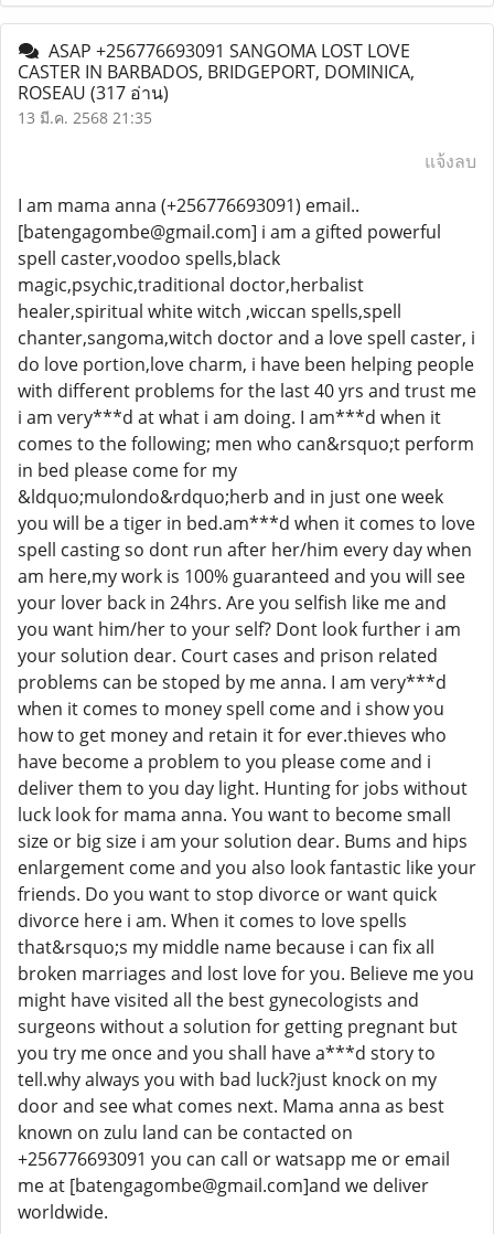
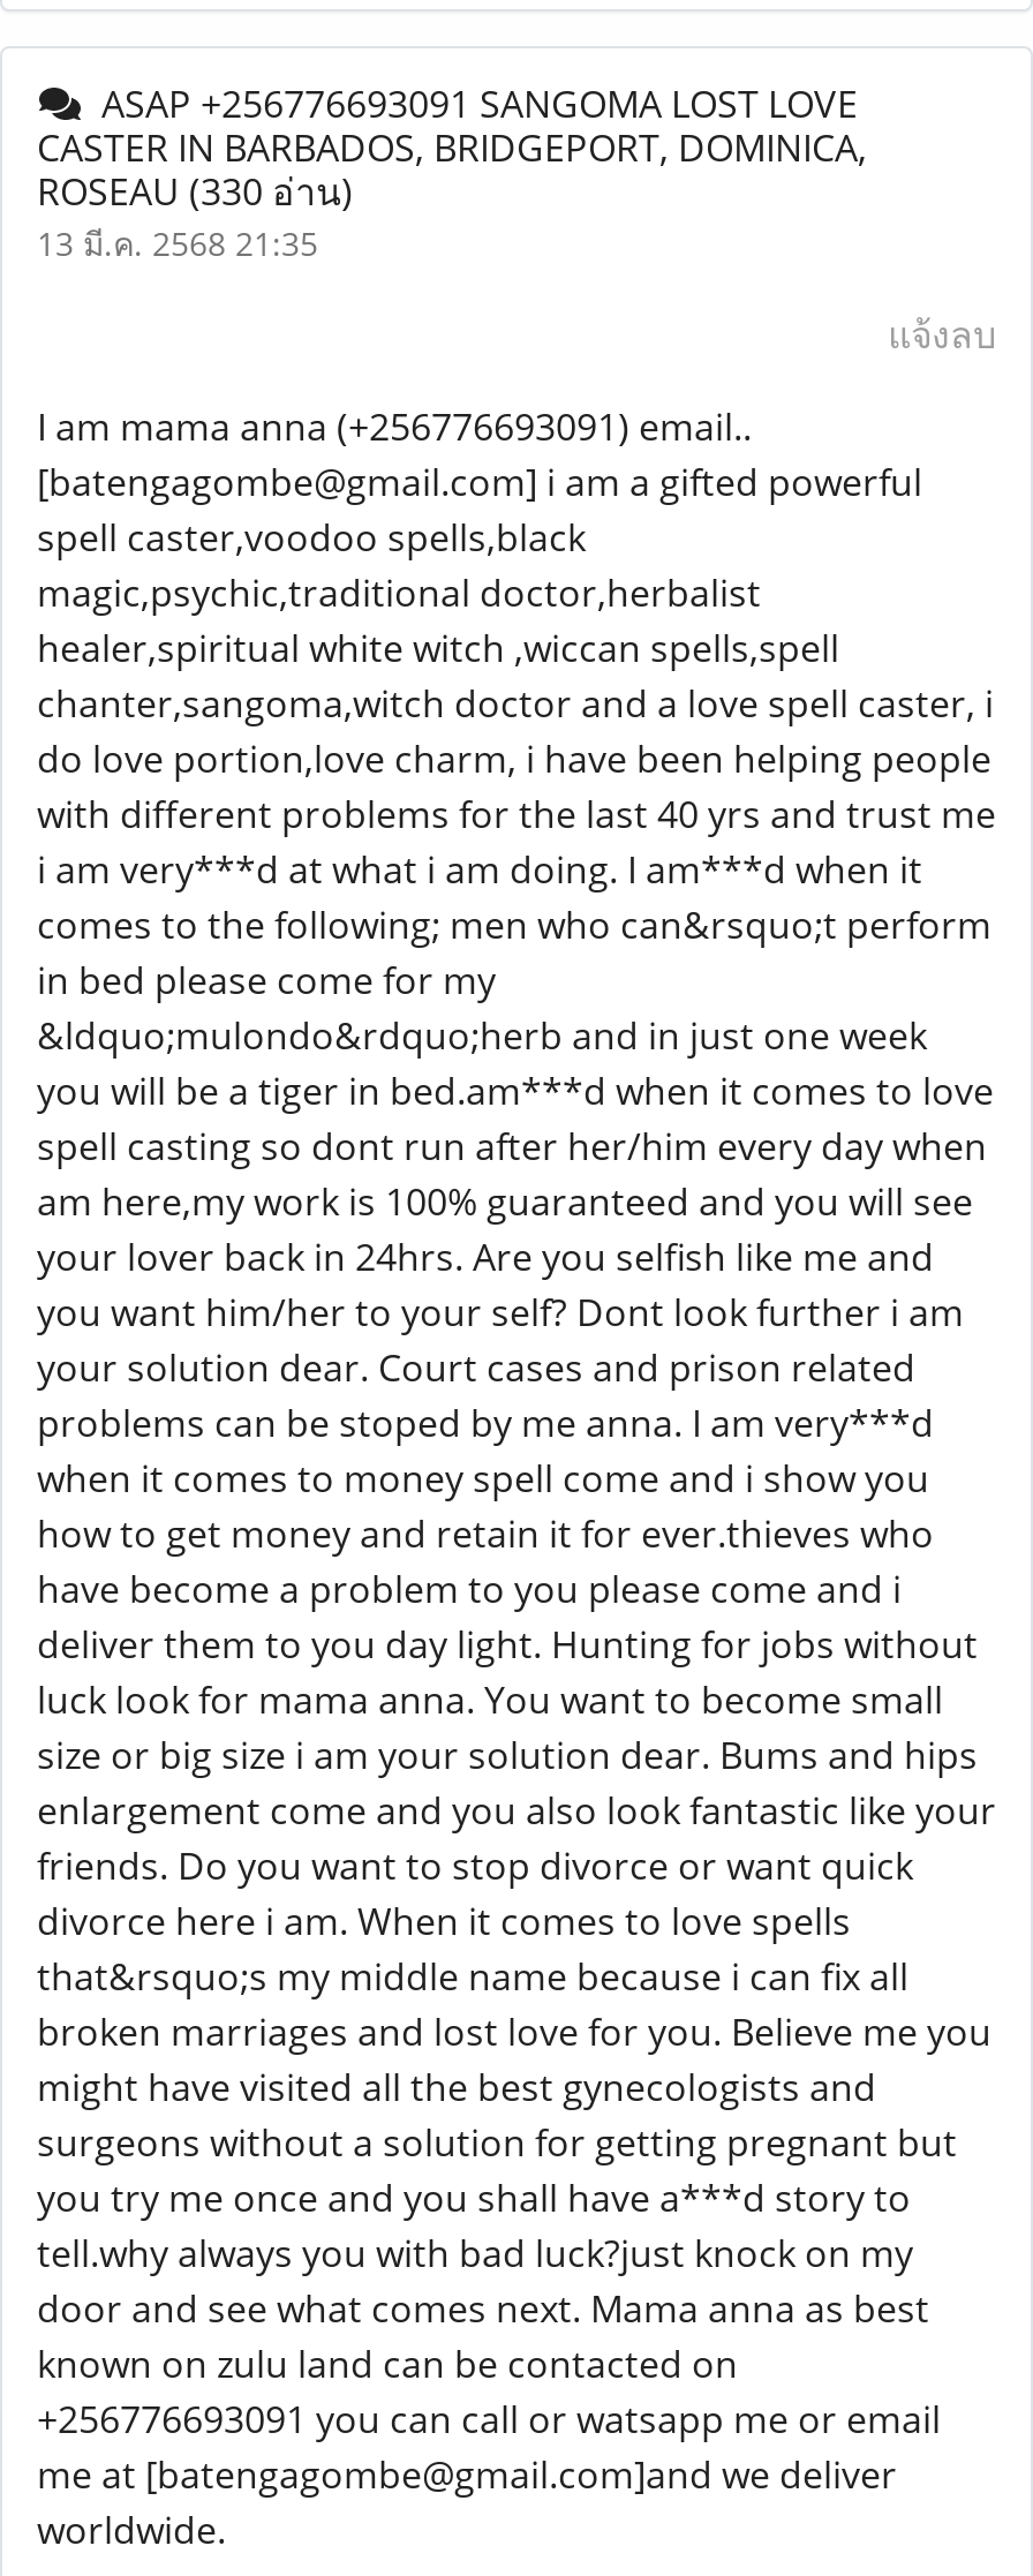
[18,81,169,105] ROSEAU (317 อ่าน) -> [37,166,353,217] ROSEAU (330 อ่าน)

